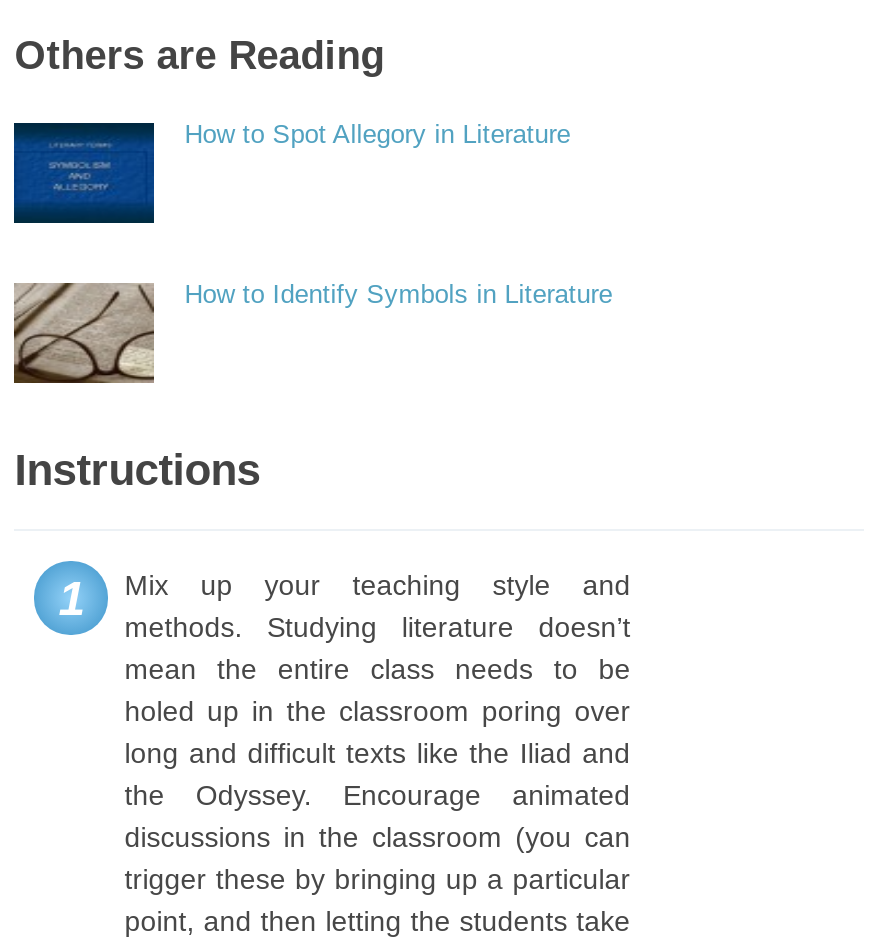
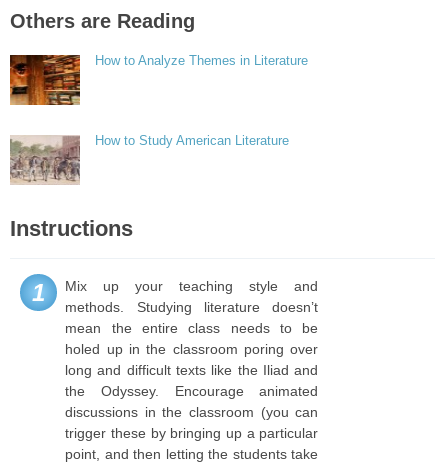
[12,119,570,225] [image] | How to Spot Allegory in Literature -> [9,53,308,106] [image] | How to Analyze Themes in Literature
[12,279,612,385] [image] | How to Identify Symbols in Literature -> [10,133,289,185] [image] | How to Study American Literature

